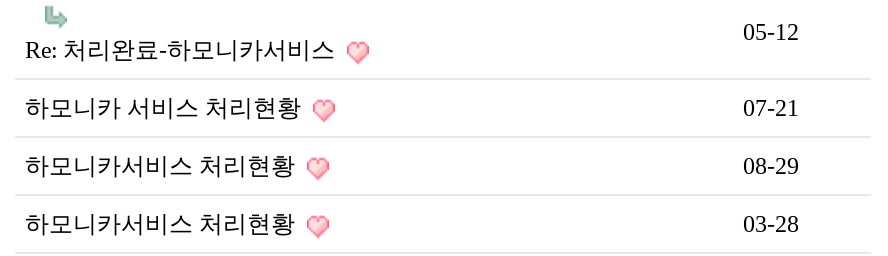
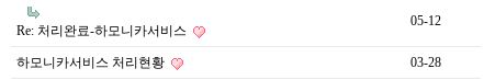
[25,94,799,180] 하모니카 서비스 처리현황 | 07-21 | 하모니카서비스 처리현황 | 08-29 -> none

